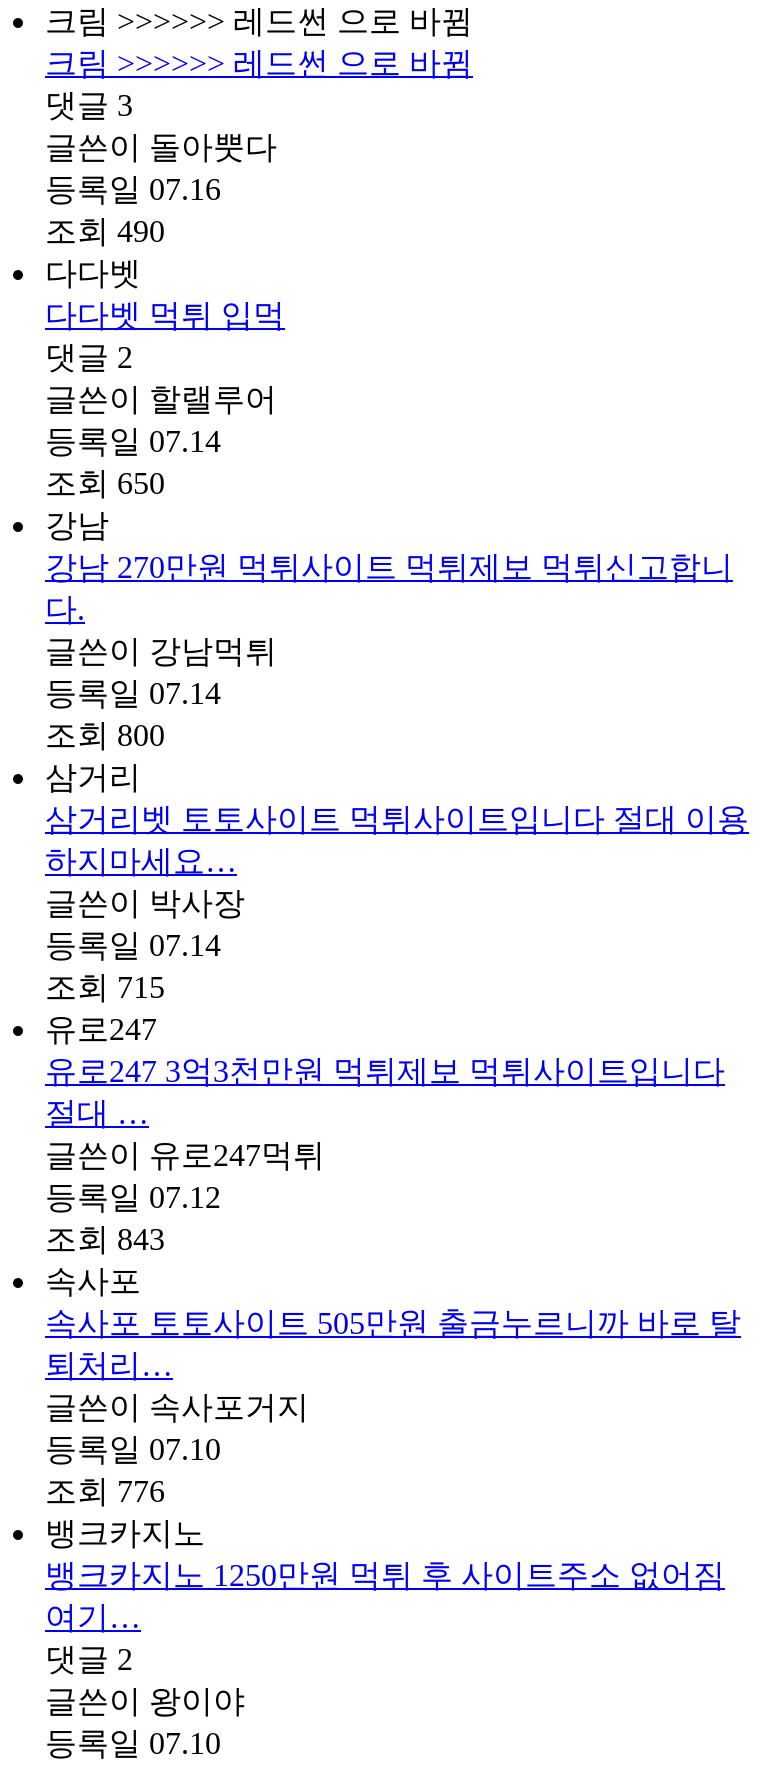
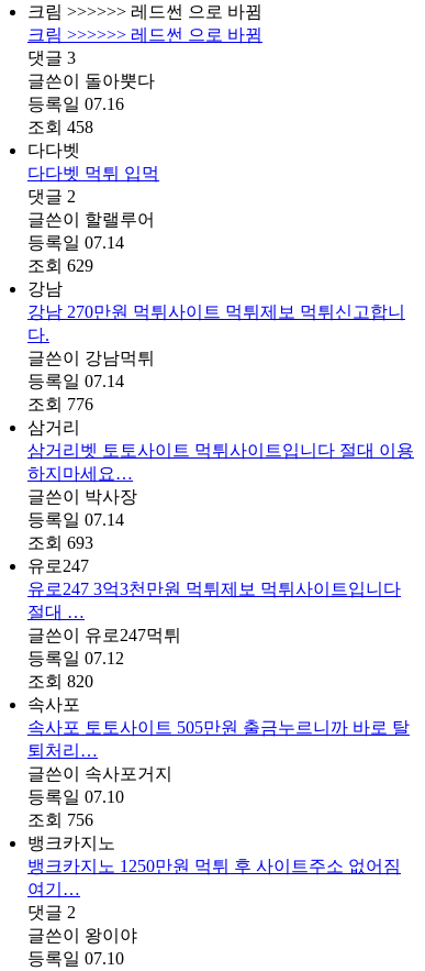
[45,214,165,248] 조회 490 -> [27,118,93,137] 조회 458
[45,466,165,500] 조회 650 -> [27,256,93,275] 조회 629
[45,718,165,752] 조회 800 -> [27,395,93,414] 조회 776
[45,970,165,1004] 조회 715 -> [27,534,93,552] 조회 693
[45,1222,165,1256] 조회 843 -> [27,672,93,691] 조회 820
[45,1474,165,1508] 조회 776 -> [27,811,93,829] 조회 756

